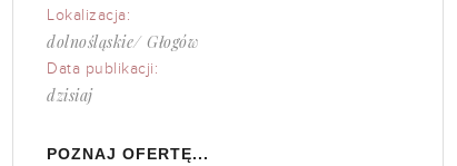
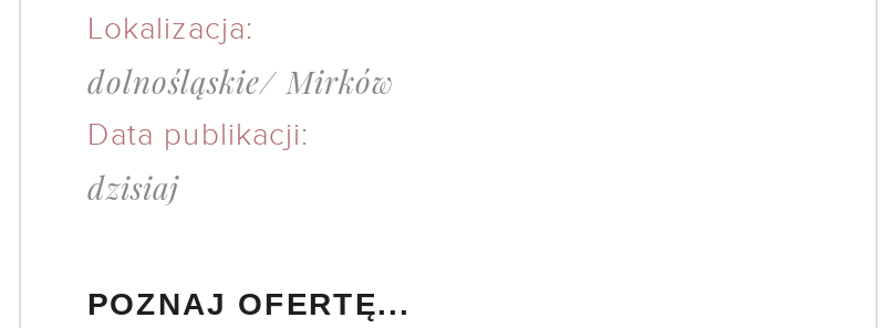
[47,31,199,52] dolnośląskie/ Głogów -> [87,61,395,103] dolnośląskie/ Mirków

